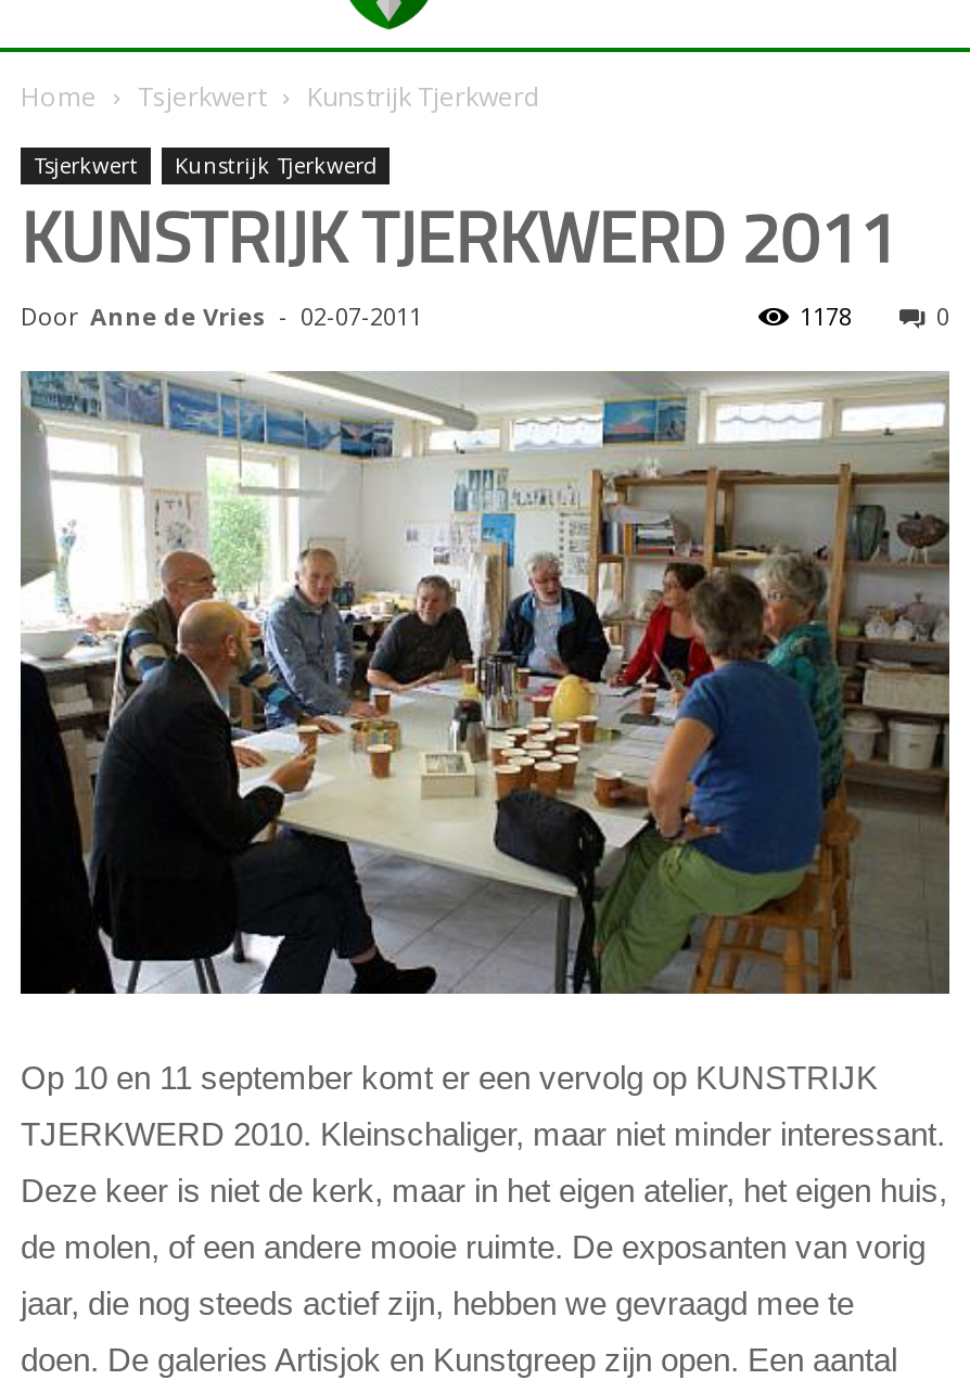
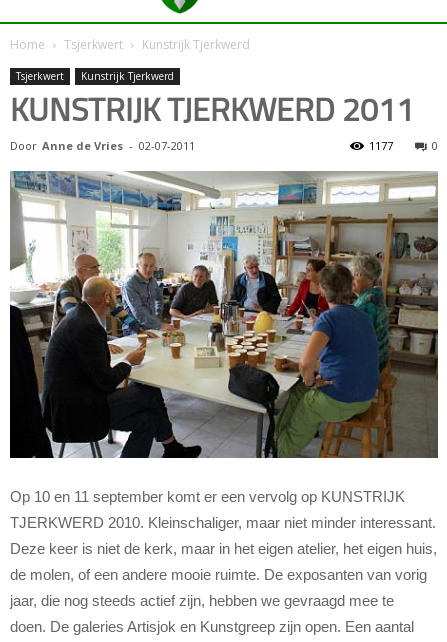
[800,299,852,332] 1178 -> [369,138,393,153] 1177

